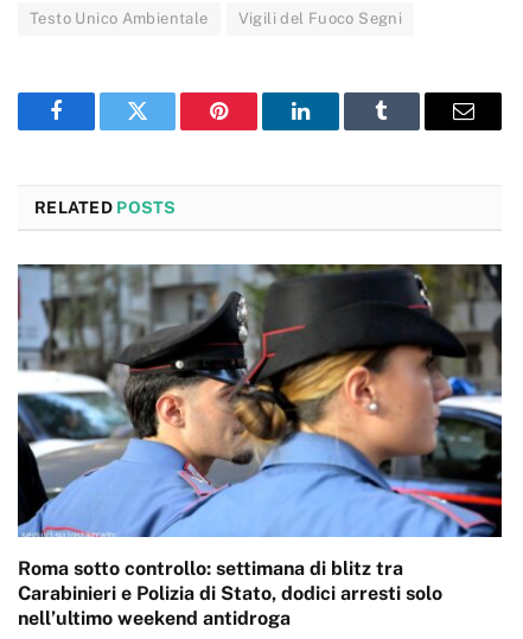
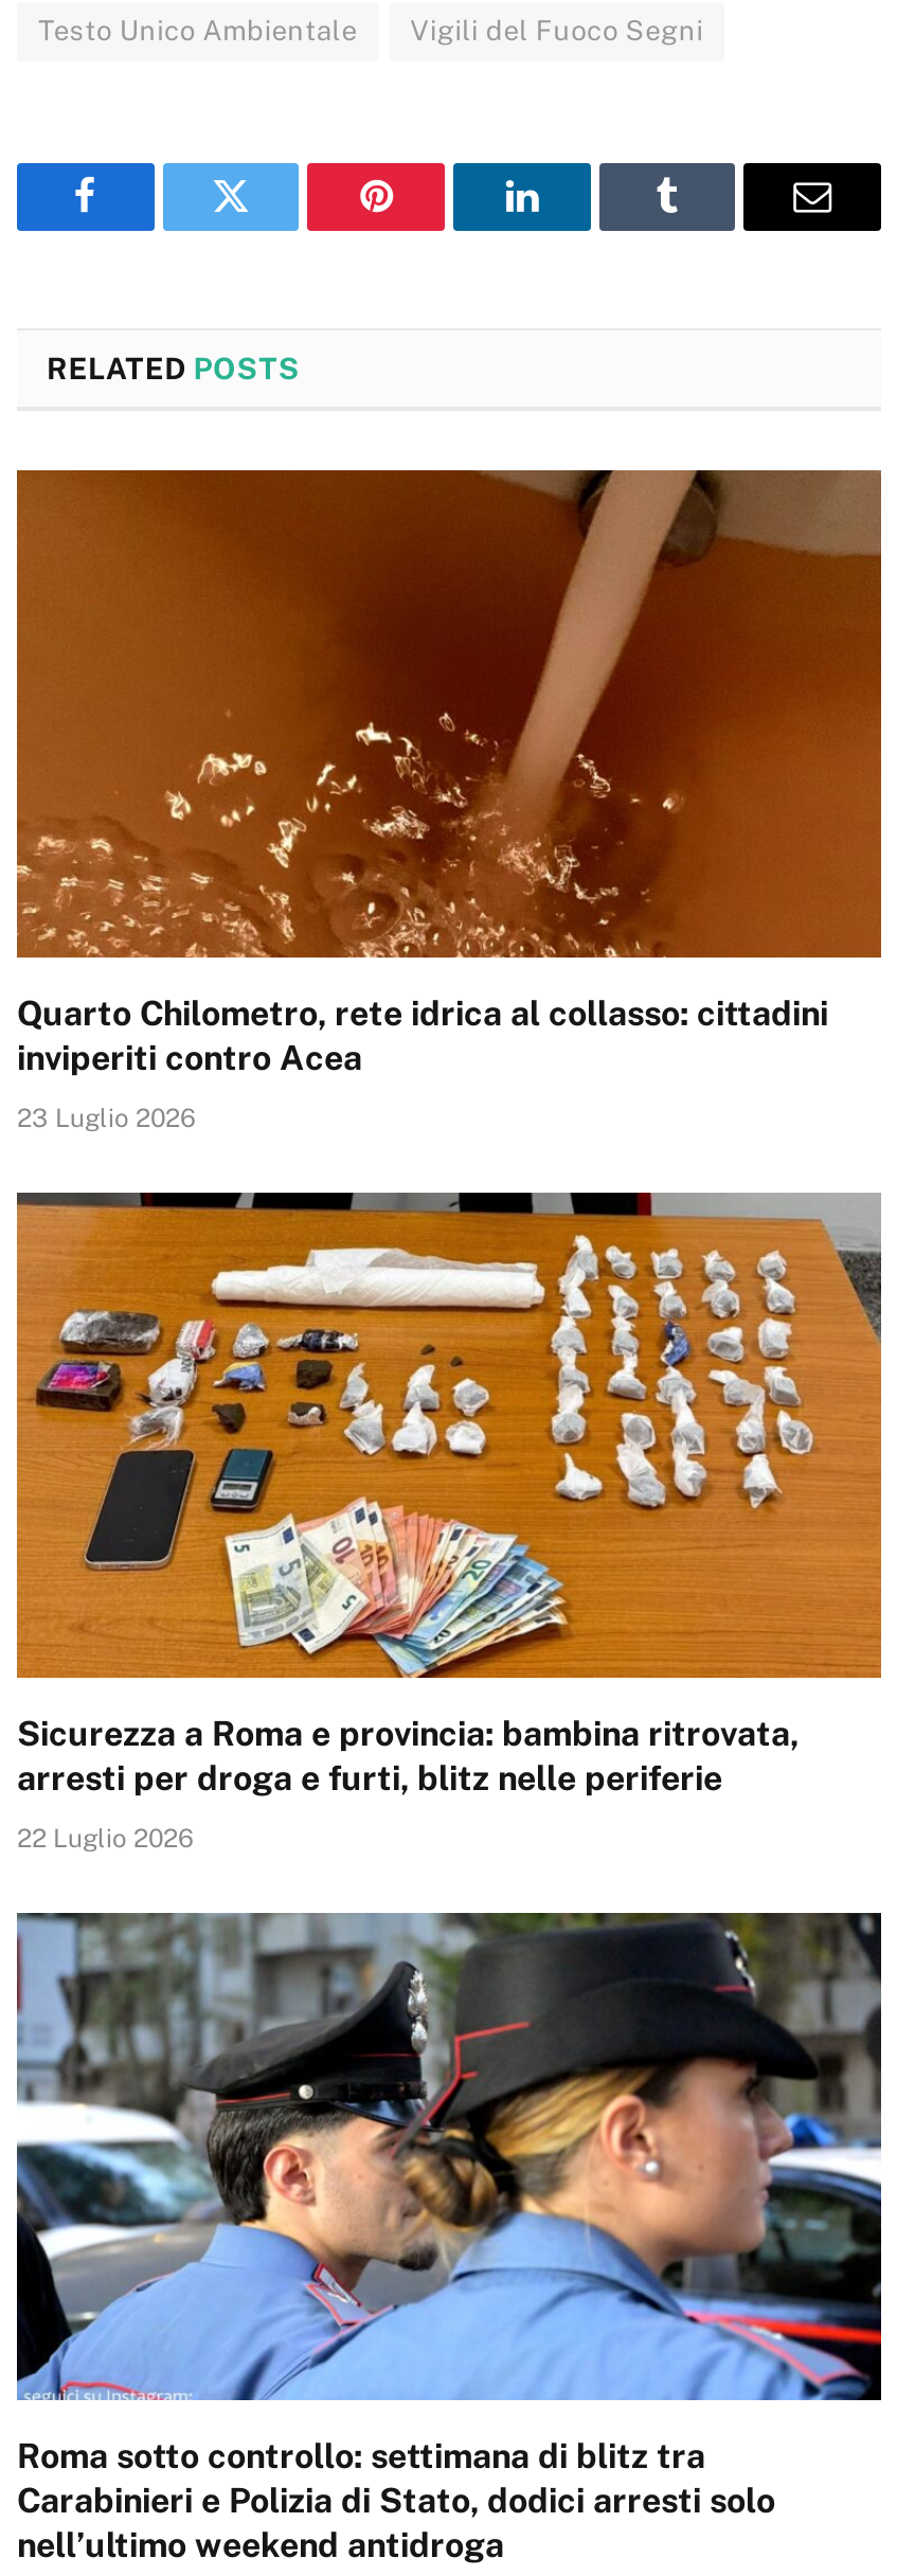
none -> [15,468,883,1133] [image] | Quarto Chilometro, rete idrica al collasso: cittadini | inviperiti contro Acea | 23 Luglio 2026
none -> [15,1191,883,1854] [image] | Sicurezza a Roma e provincia: bambina ritrovata, | arresti per droga e furti, blitz nelle periferie | 22 Luglio 2026

